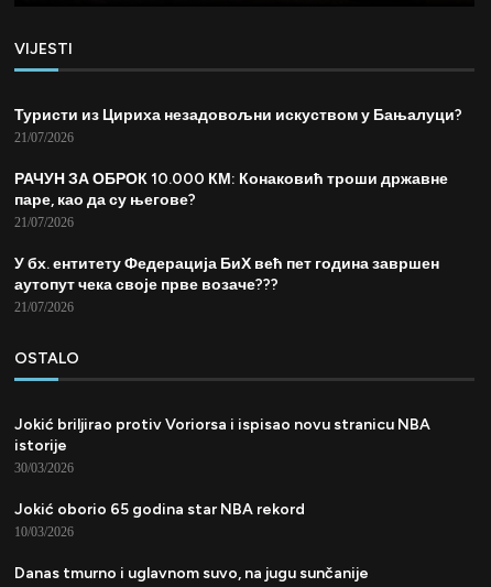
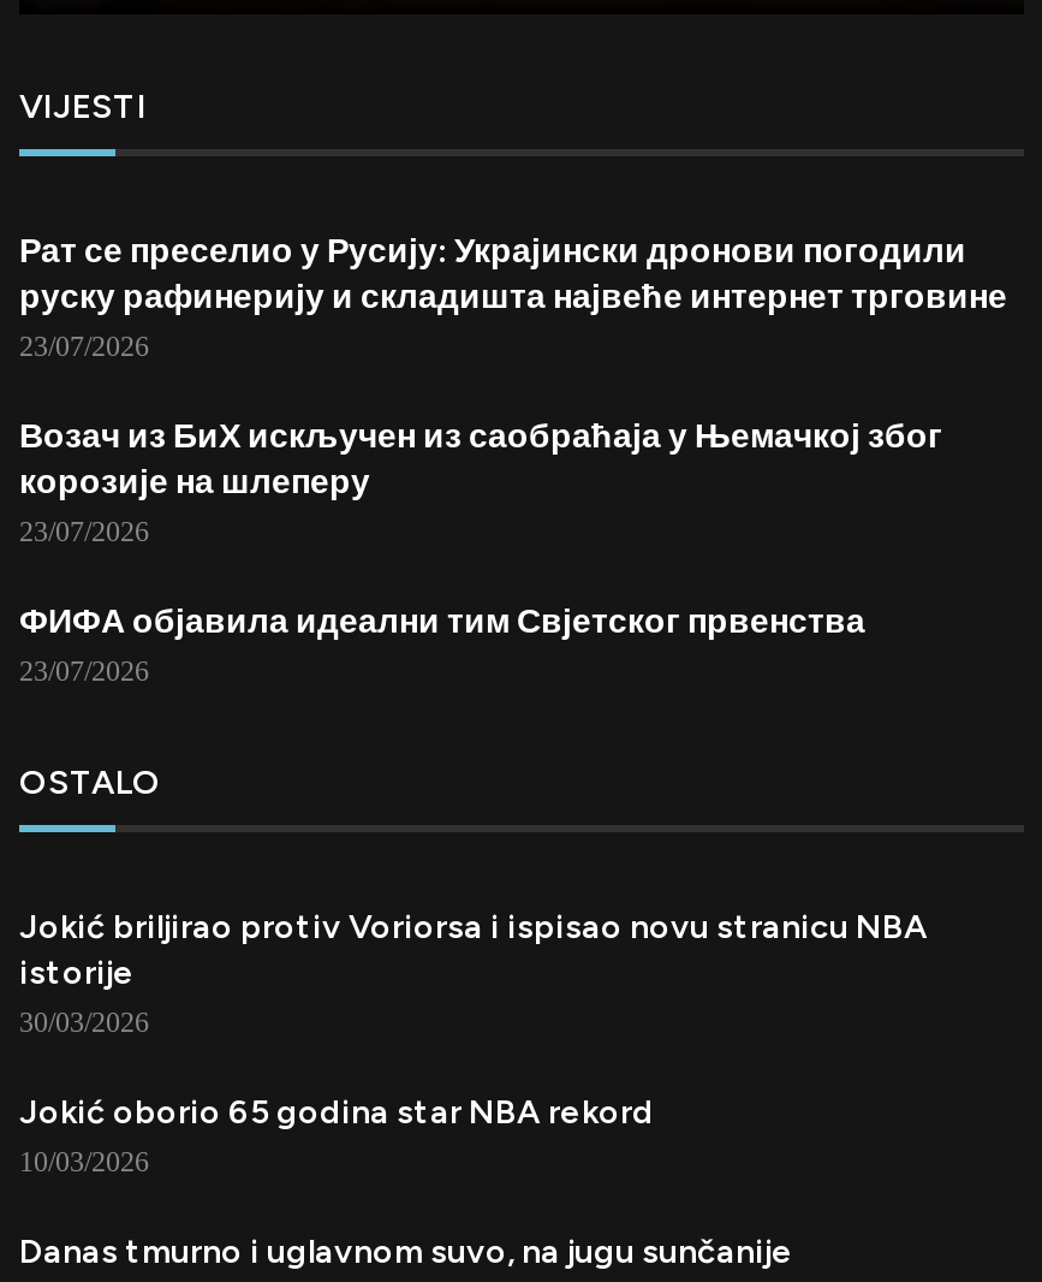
[14,106,462,145] Туристи из Цириха незадовољни искуством у Бањалуци? | 21/07/2026 -> [19,231,1007,363] Рат се преселио у Русију: Украјински дронови погодили | руску рафинерију и складишта највеће интернет трговине | 23/07/2026
[14,170,448,230] РАЧУН ЗА ОБРОК 10.000 КМ: Конаковић троши државне | паре, као да су његове? | 21/07/2026 -> [19,416,942,548] Возач из БиХ искључен из саобраћаја у Њемачкој због | корозије на шлеперу | 23/07/2026
[14,254,439,315] У бх. ентитету Федерација БиХ већ пет година завршен | аутопут чека своје прве возаче??? | 21/07/2026 -> [19,601,865,688] ФИФА објавила идеални тим Свјетског првенства | 23/07/2026

